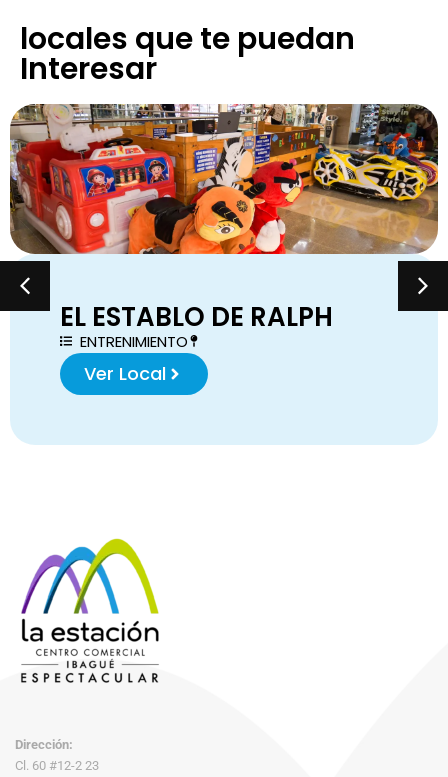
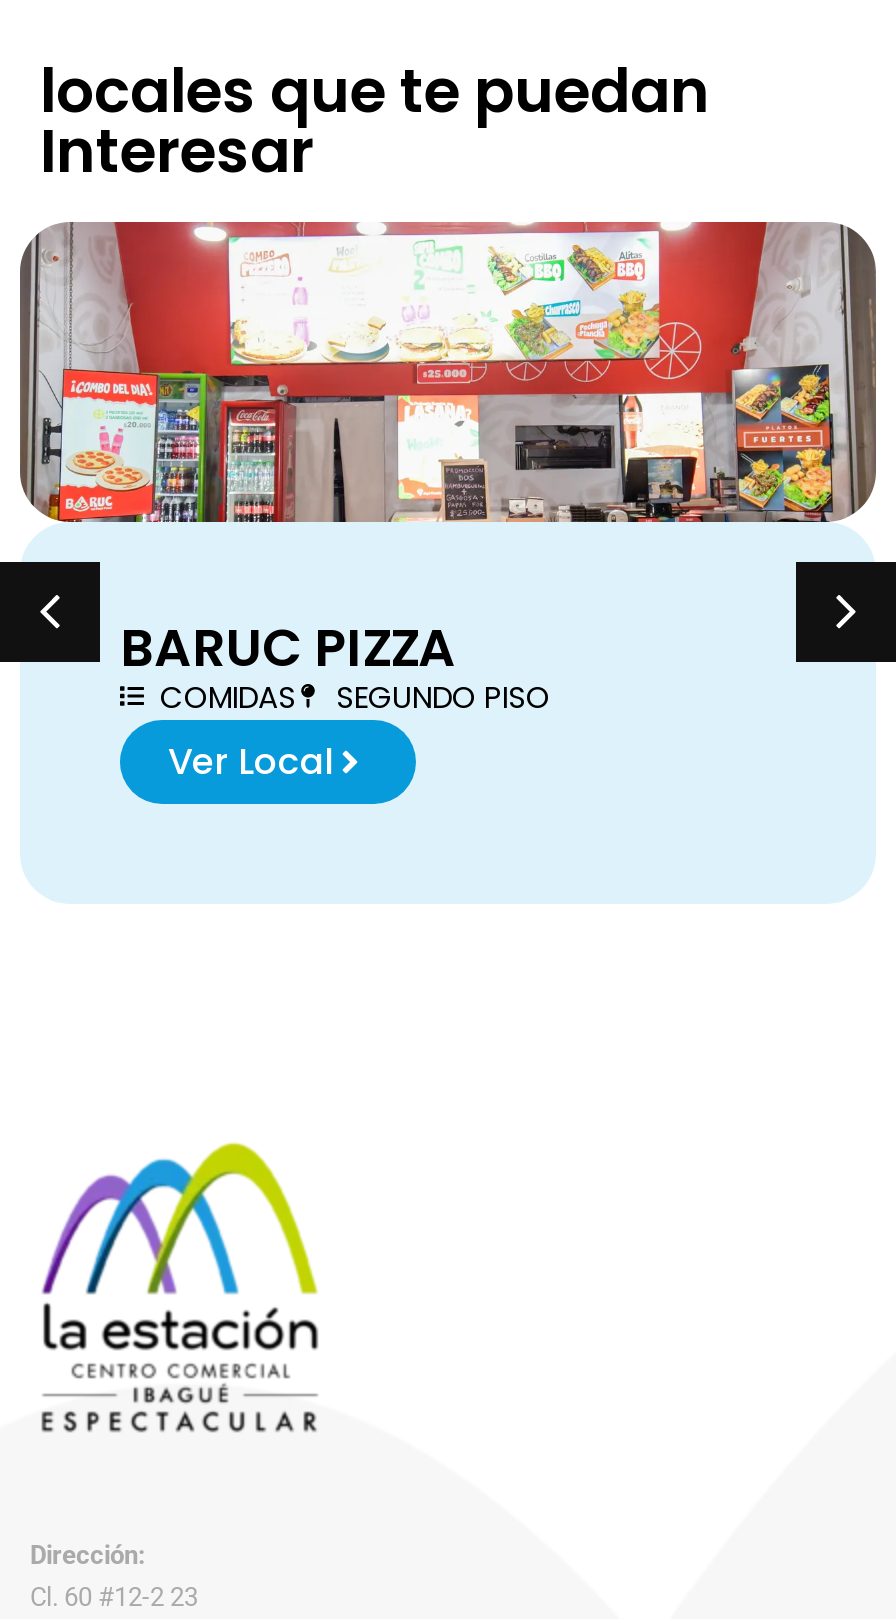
[3,103,445,352] [image] | EL ESTABLO DE RALPH | ENTRENIMIENTO -> [6,221,890,717] [image] | BARUC PIZZA | COMIDAS | SEGUNDO PISO

